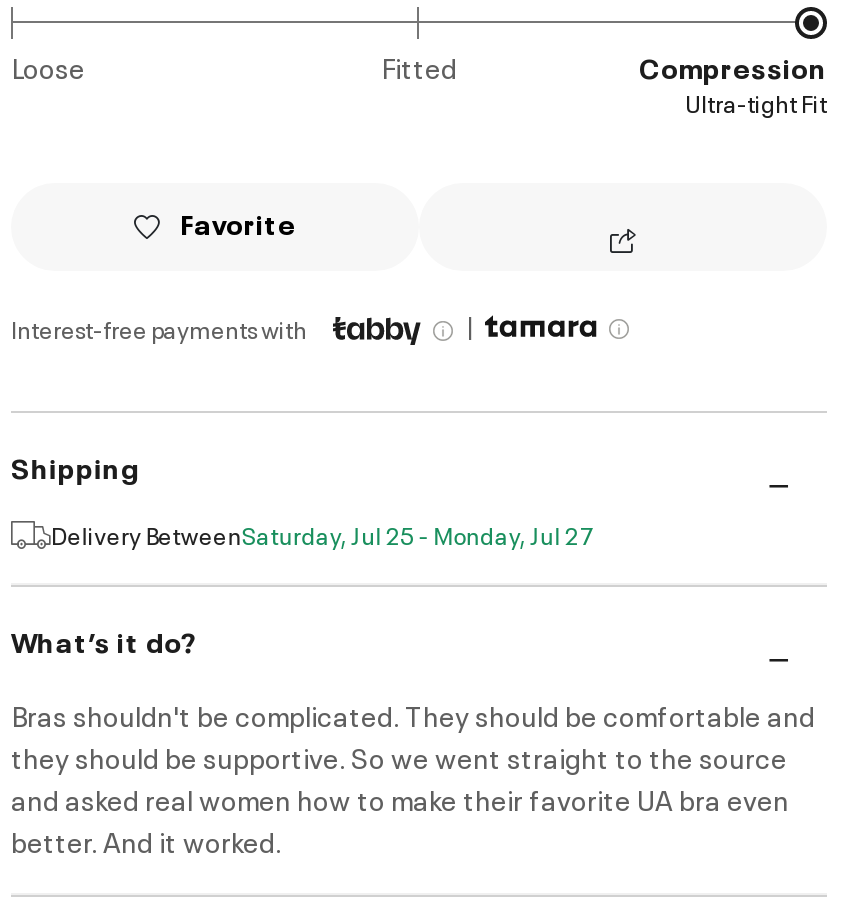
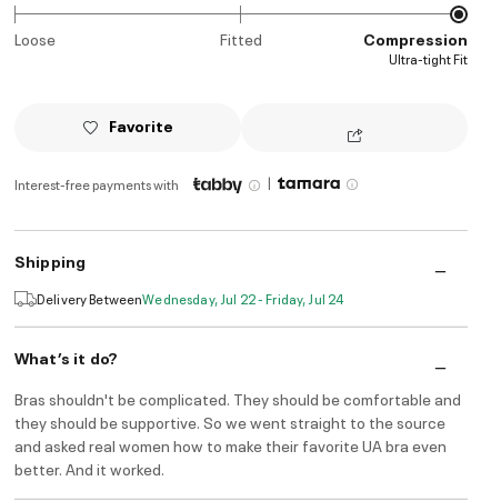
[51,516,593,550] Delivery BetweenSaturday, Jul 25 - Monday, Jul 27 -> [37,288,344,307] Delivery BetweenWednesday, Jul 22 - Friday, Jul 24

